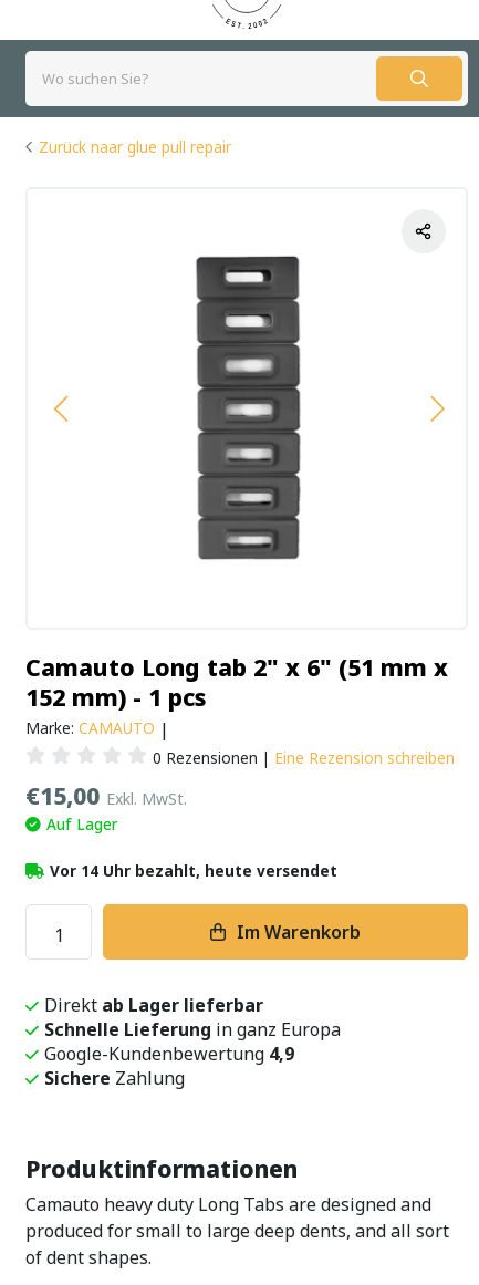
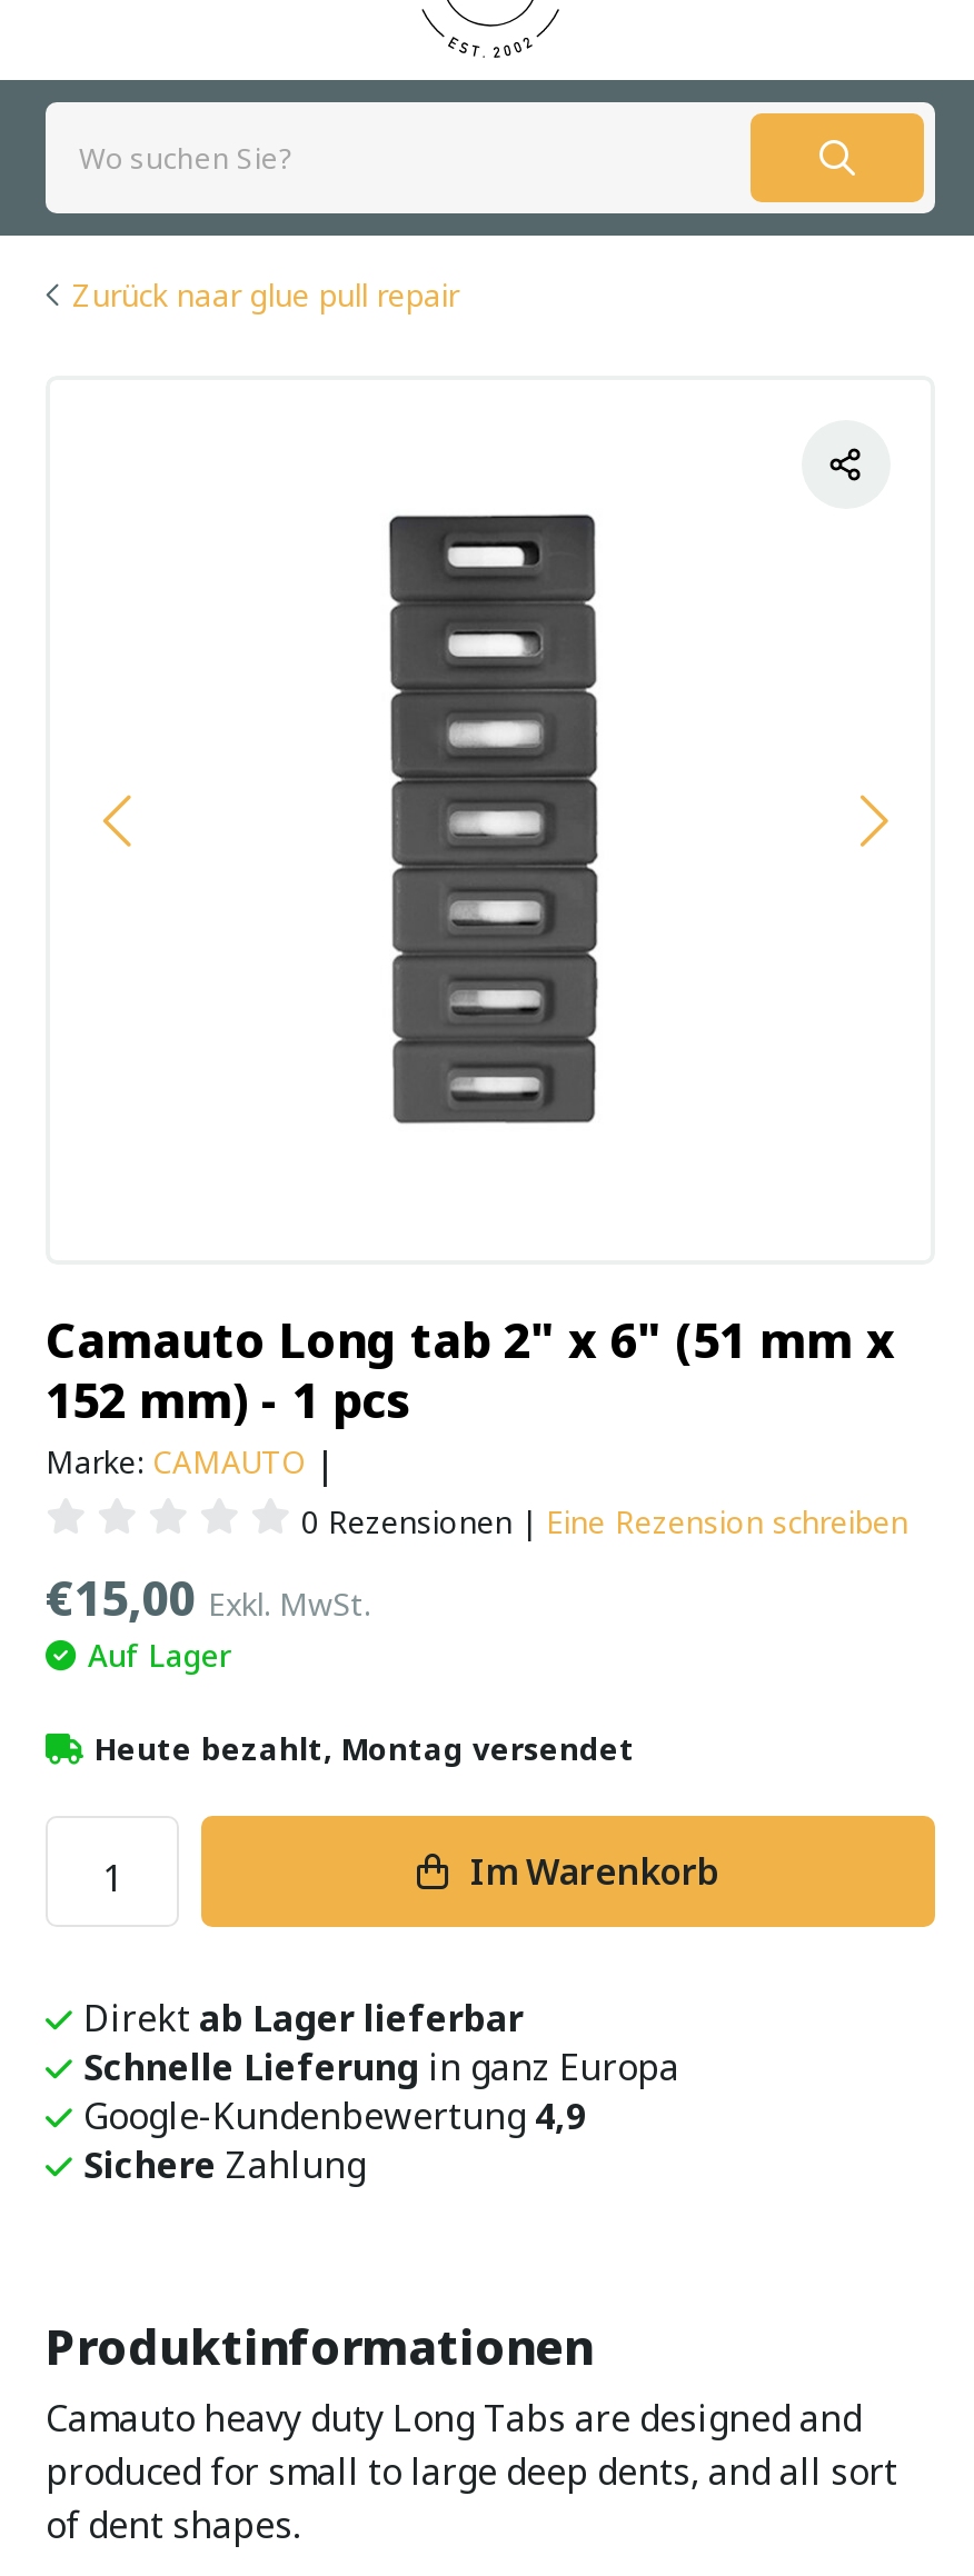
[50,860,337,881] Vor 14 Uhr bezahlt, heute versendet -> [95,1727,635,1769] Heute bezahlt, Montag versendet

